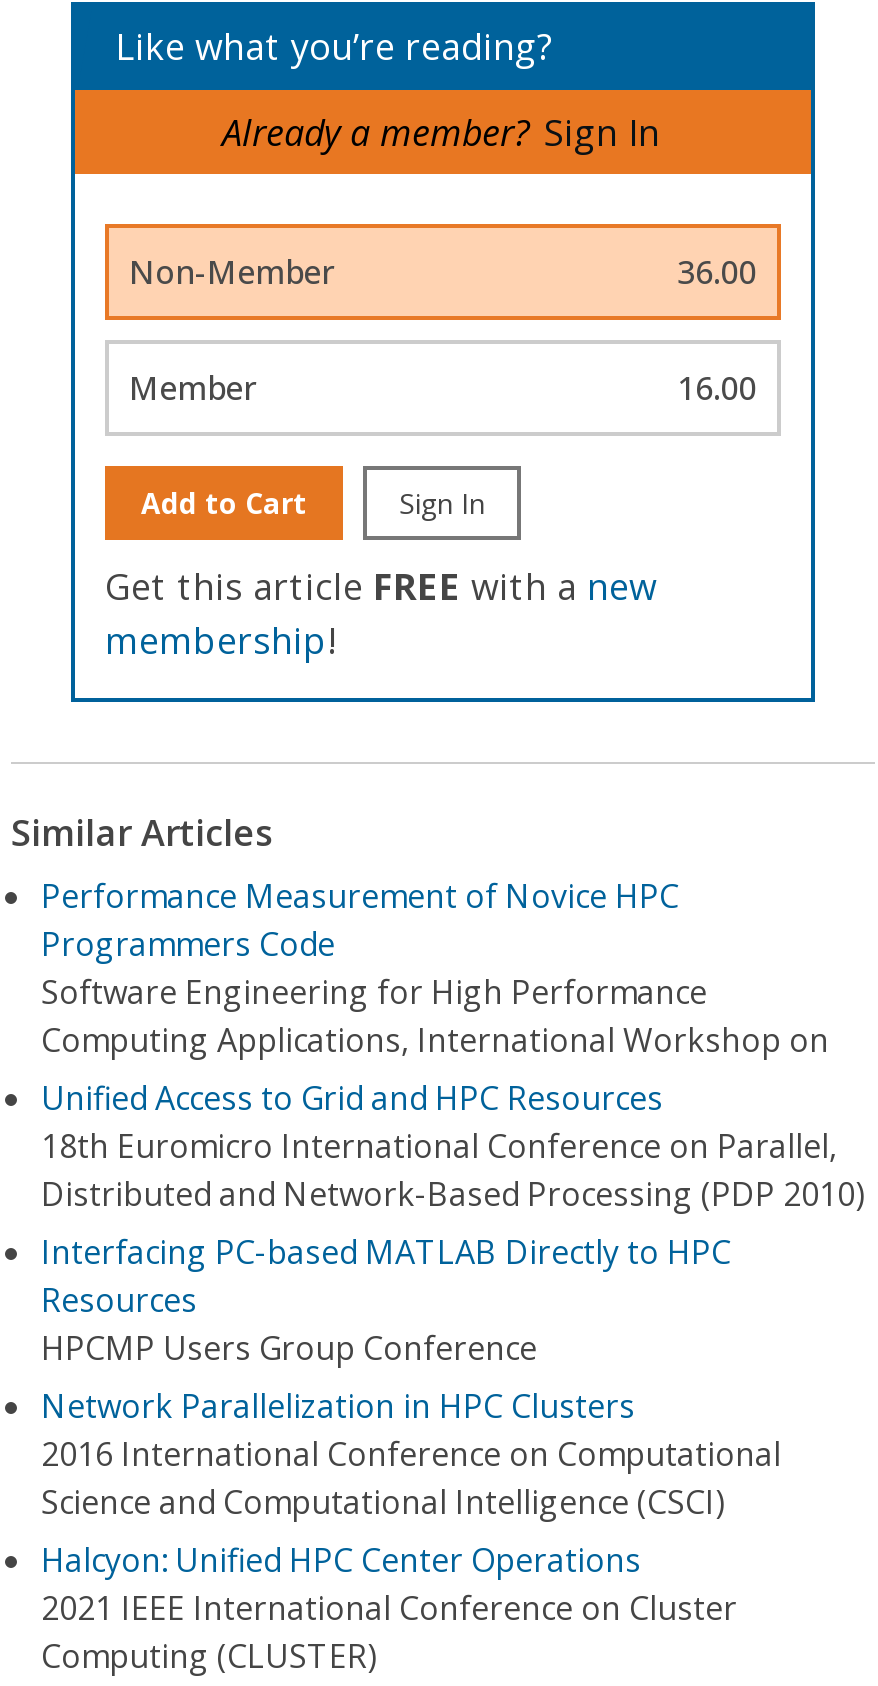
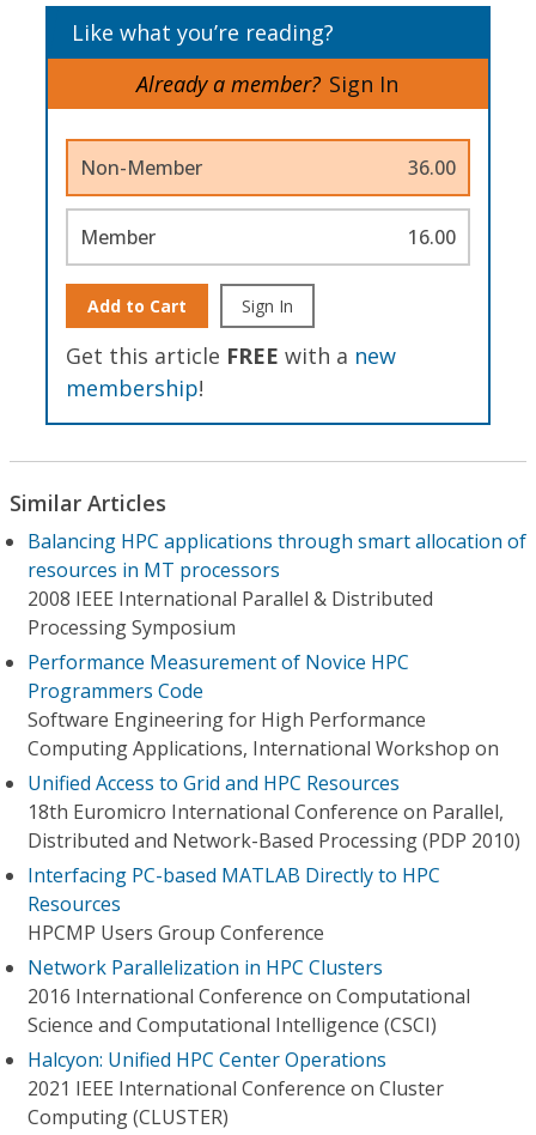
none -> [28,528,526,641] Balancing HPC applications through smart allocation of | resources in MT processors | 2008 IEEE International Parallel & Distributed | Processing Symposium

